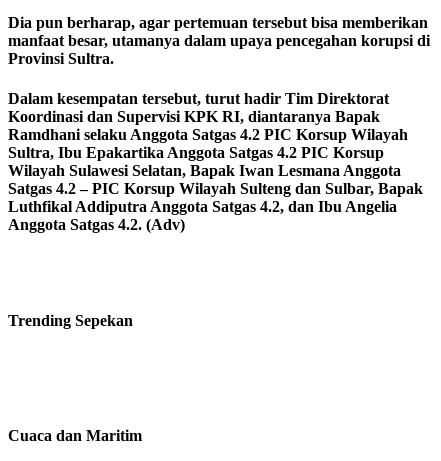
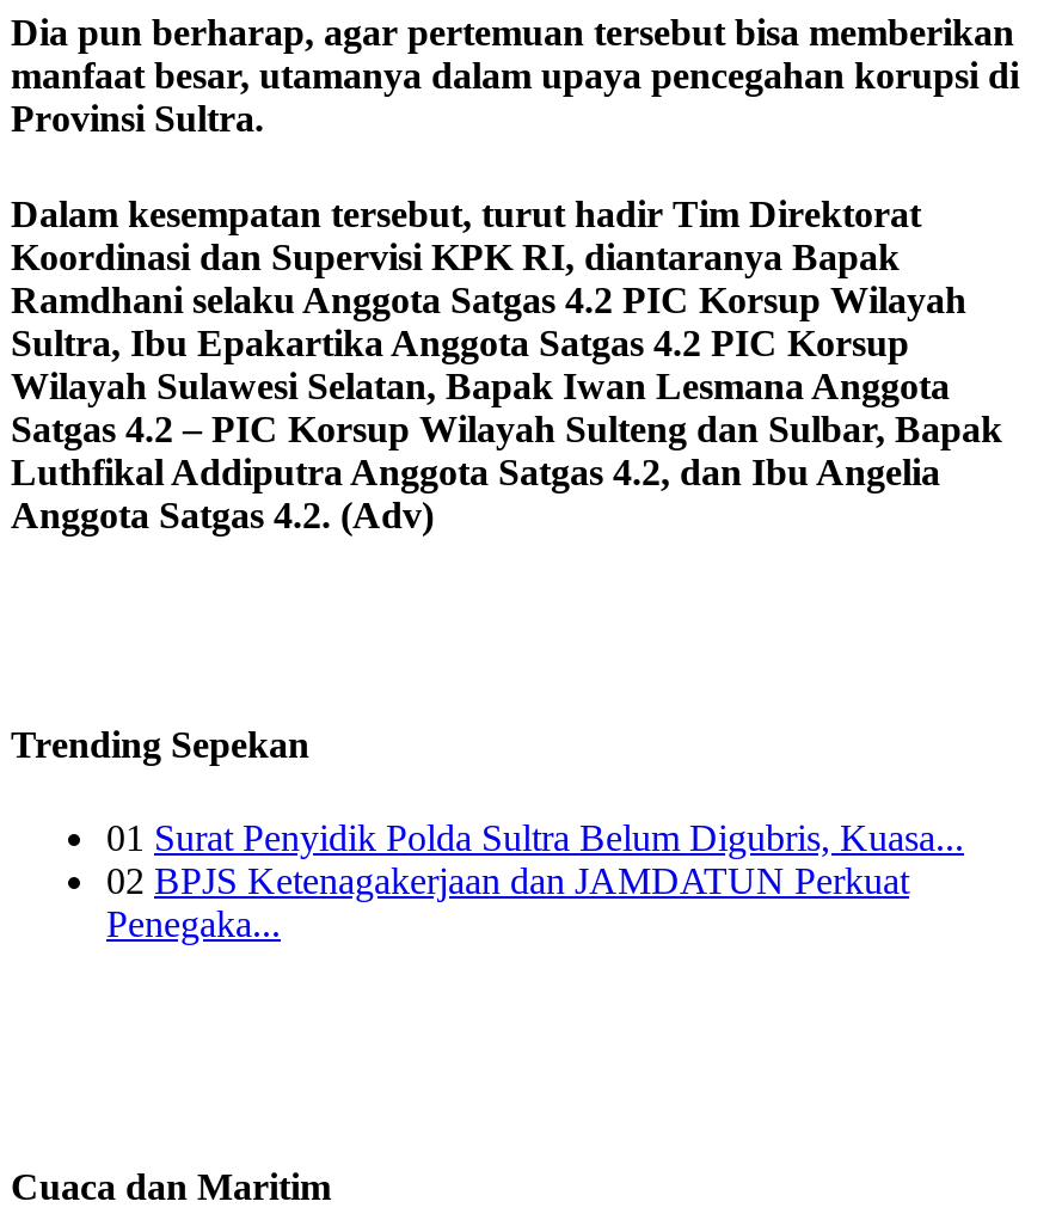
none -> [106,818,964,945] 01 Surat Penyidik Polda Sultra Belum Digubris, Kuasa... | 02 BPJS Ketenagakerjaan dan JAMDATUN Perkuat | Penegaka...

